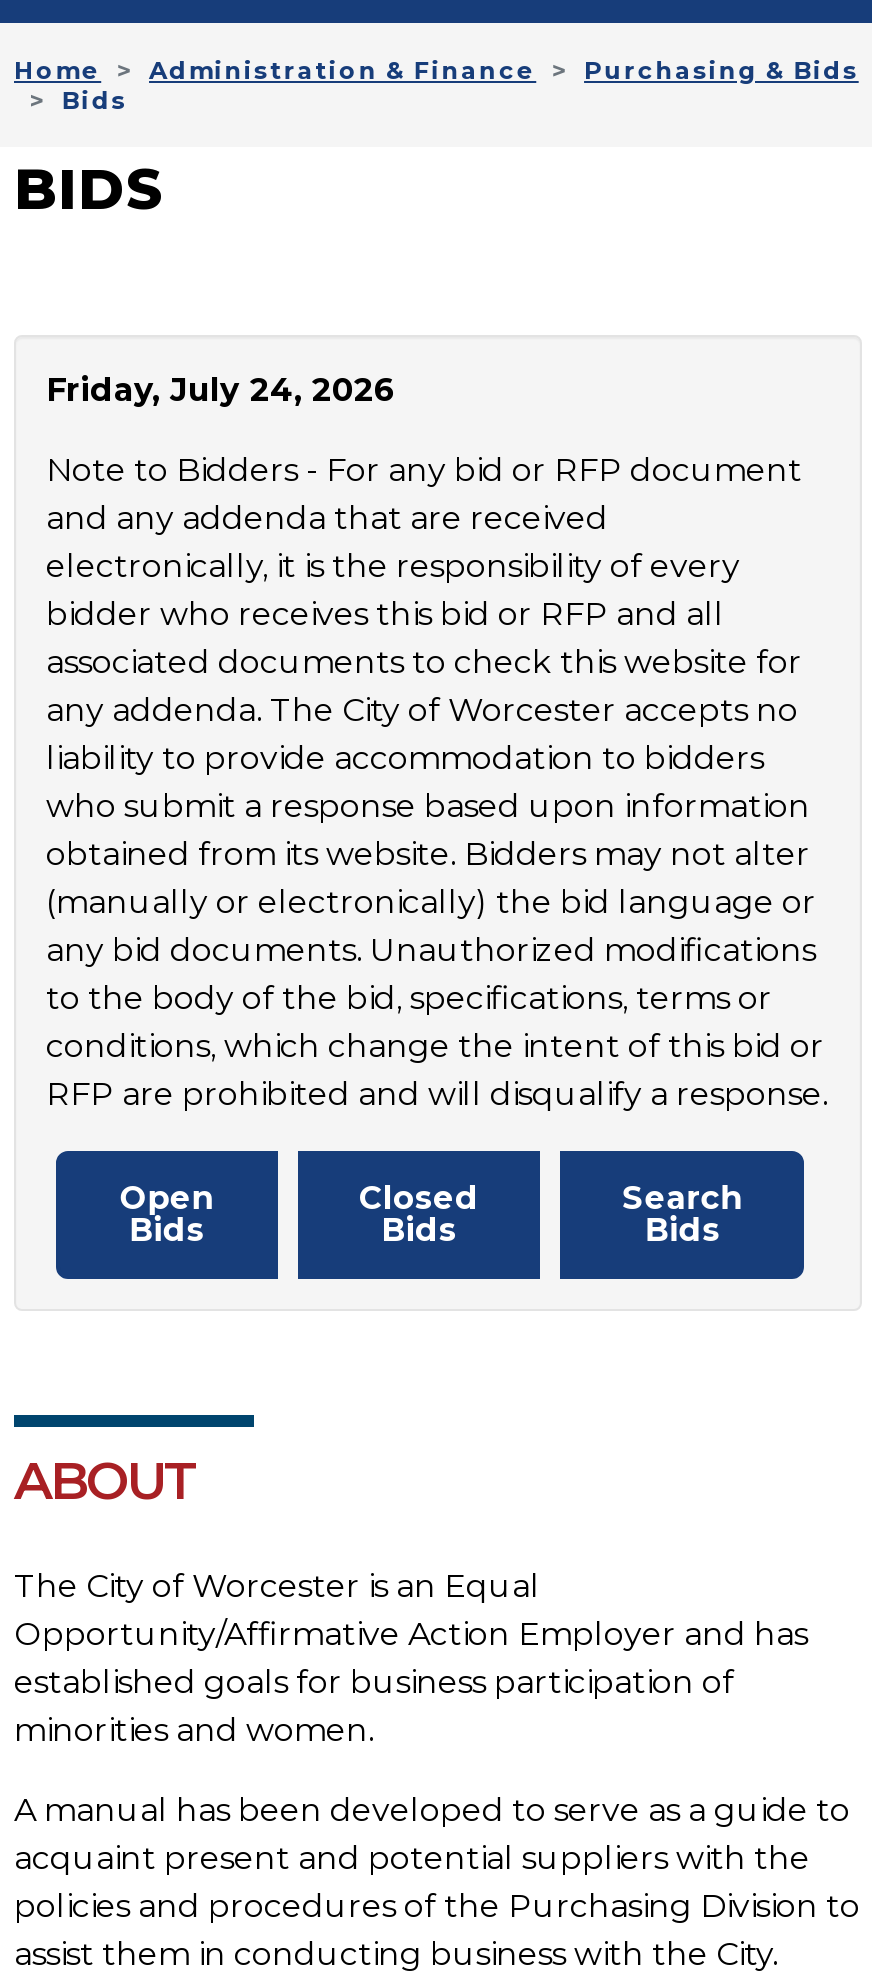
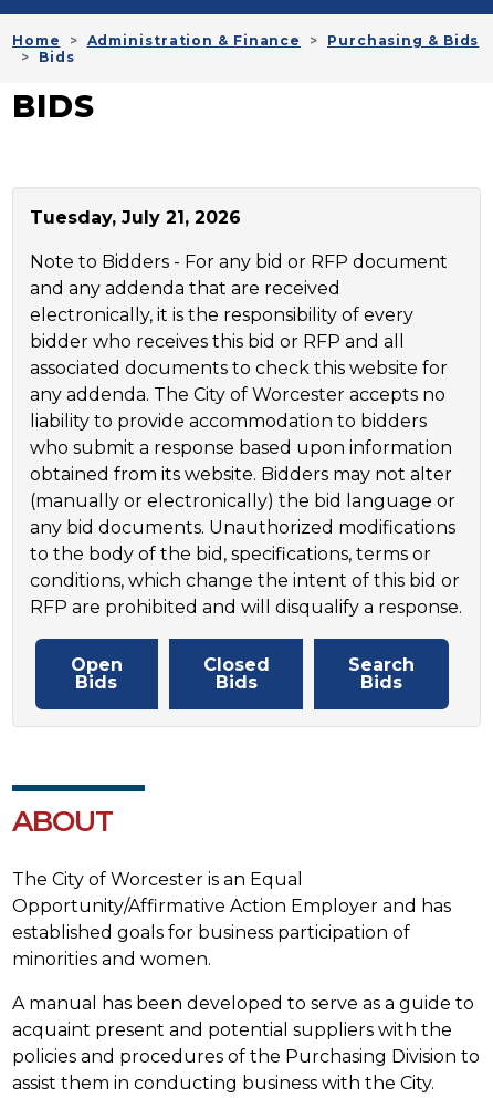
[46,371,396,409] Friday, July 24, 2026 -> [30,207,241,228] Tuesday, July 21, 2026

